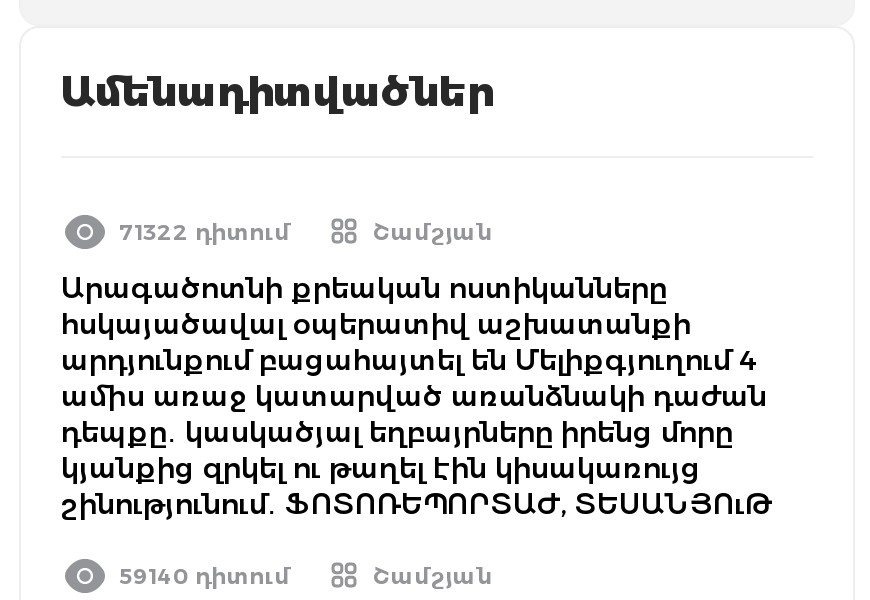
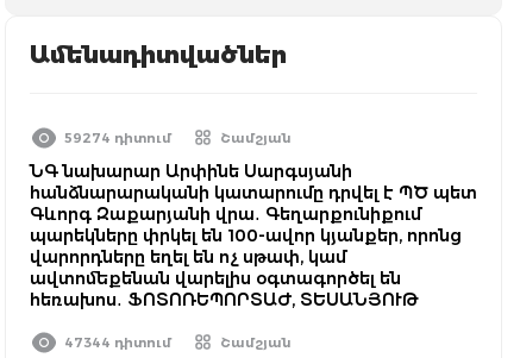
[119,217,291,245] 71322 դիտում -> [64,129,171,146] 59274 դիտում
[61,269,773,521] Արագածոտնի քրեական ոստիկանները | հսկայածավալ օպերատիվ աշխատանքի | արդյունքում բացահայտել են Մելիքգյուղում 4 | ամիս առաջ կատարված առանձնակի դաժան | դեպքը․ կասկածյալ եղբայրները իրենց մորը | կյանքից զրկել ու թաղել էին կիսակառույց | շինությունում․ ՖՈՏՈՌԵՊՈՐՏԱԺ, ՏԵՍԱՆՅՈւԹ -> [30,160,477,310] ՆԳ նախարար Արփինե Սարգսյանի | հանձնարարականի կատարումը դրվել է ՊԾ պետ | Գևորգ Զաքարյանի վրա․ Գեղարքունիքում | պարեկները փրկել են 100-ավոր կյանքեր, որոնց | վարորդները եղել են ոչ սթափ, կամ | ավտոմեքենան վարելիս օգտագործել են | հեռախոս․ ՖՈՏՈՌԵՊՈՐՏԱԺ, ՏԵՍԱՆՅՈՒԹ
[119,561,291,589] 59140 դիտում -> [64,334,171,351] 47344 դիտում

